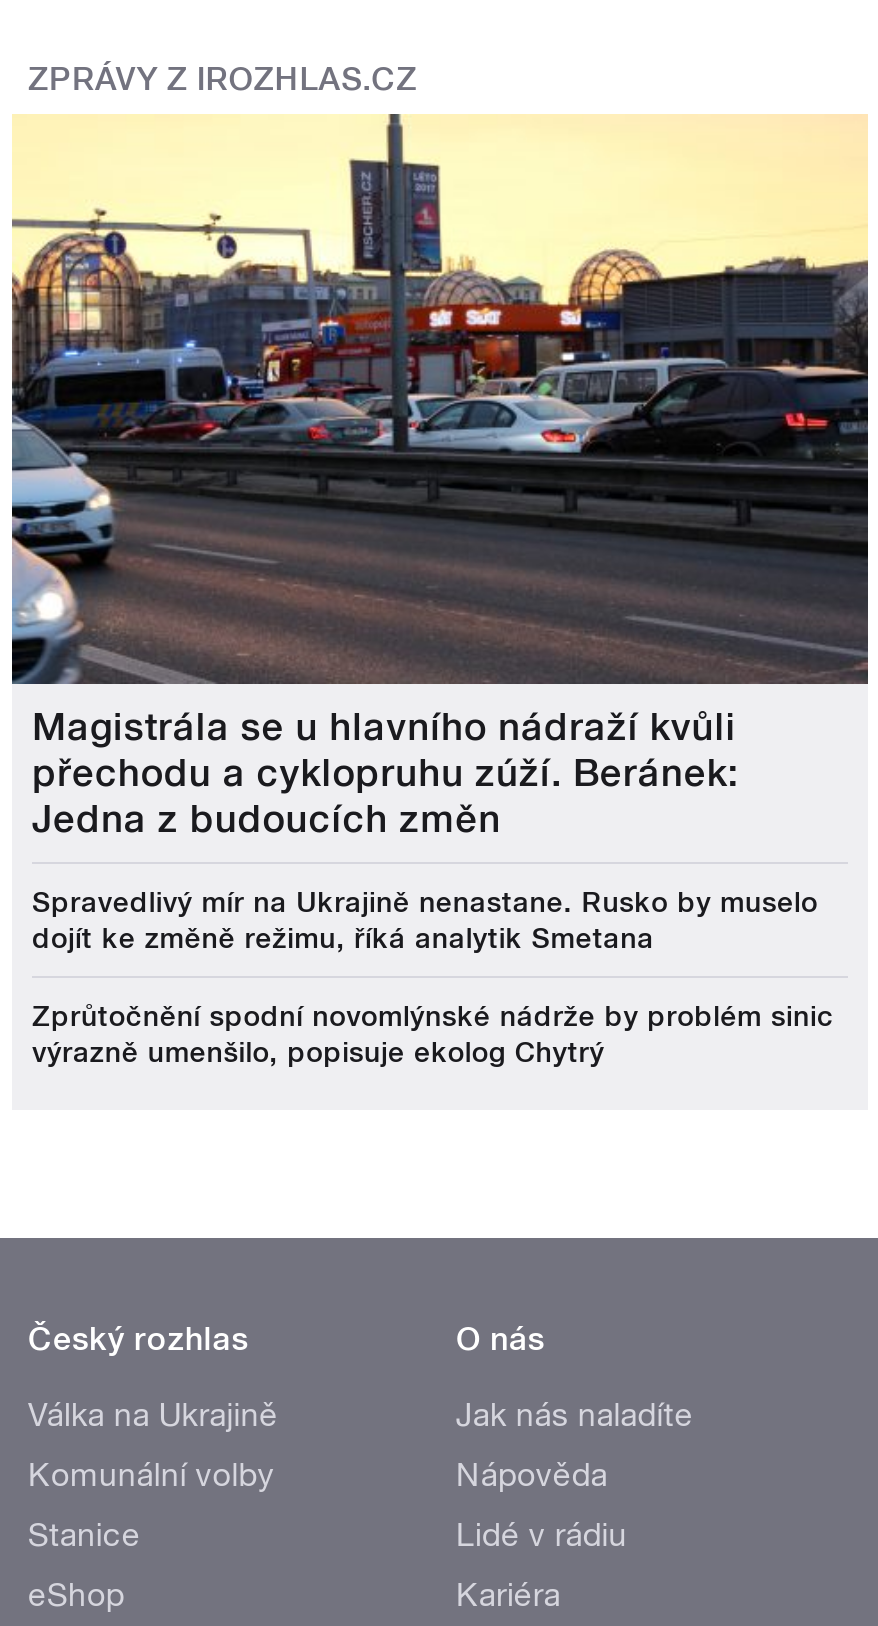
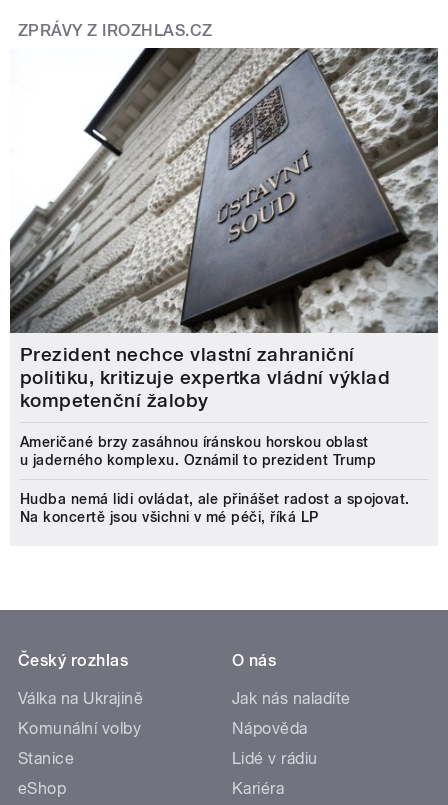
[10,114,868,843] [image] | Magistrála se u hlavního nádraží kvůli | přechodu a cyklopruhu zúží. Beránek: | Jedna z budoucích změn -> [9,47,439,412] [image] | Prezident nechce vlastní zahraniční | politiku, kritizuje expertka vládní výklad | kompetenční žaloby
[32,887,818,955] Spravedlivý mír na Ukrajině nenastane. Rusko by muselo | dojít ke změně režimu, říká analytik Smetana -> [20,434,376,468] Američané brzy zasáhnou íránskou horskou oblast | u jaderného komplexu. Oznámil to prezident Trump
[32,1001,834,1069] Zprůtočnění spodní novomlýnské nádrže by problém sinic | výrazně umenšilo, popisuje ekolog Chytrý -> [20,491,410,525] Hudba nemá lidi ovládat, ale přinášet radost a spojovat. | Na koncertě jsou všichni v mé péči, říká LP

